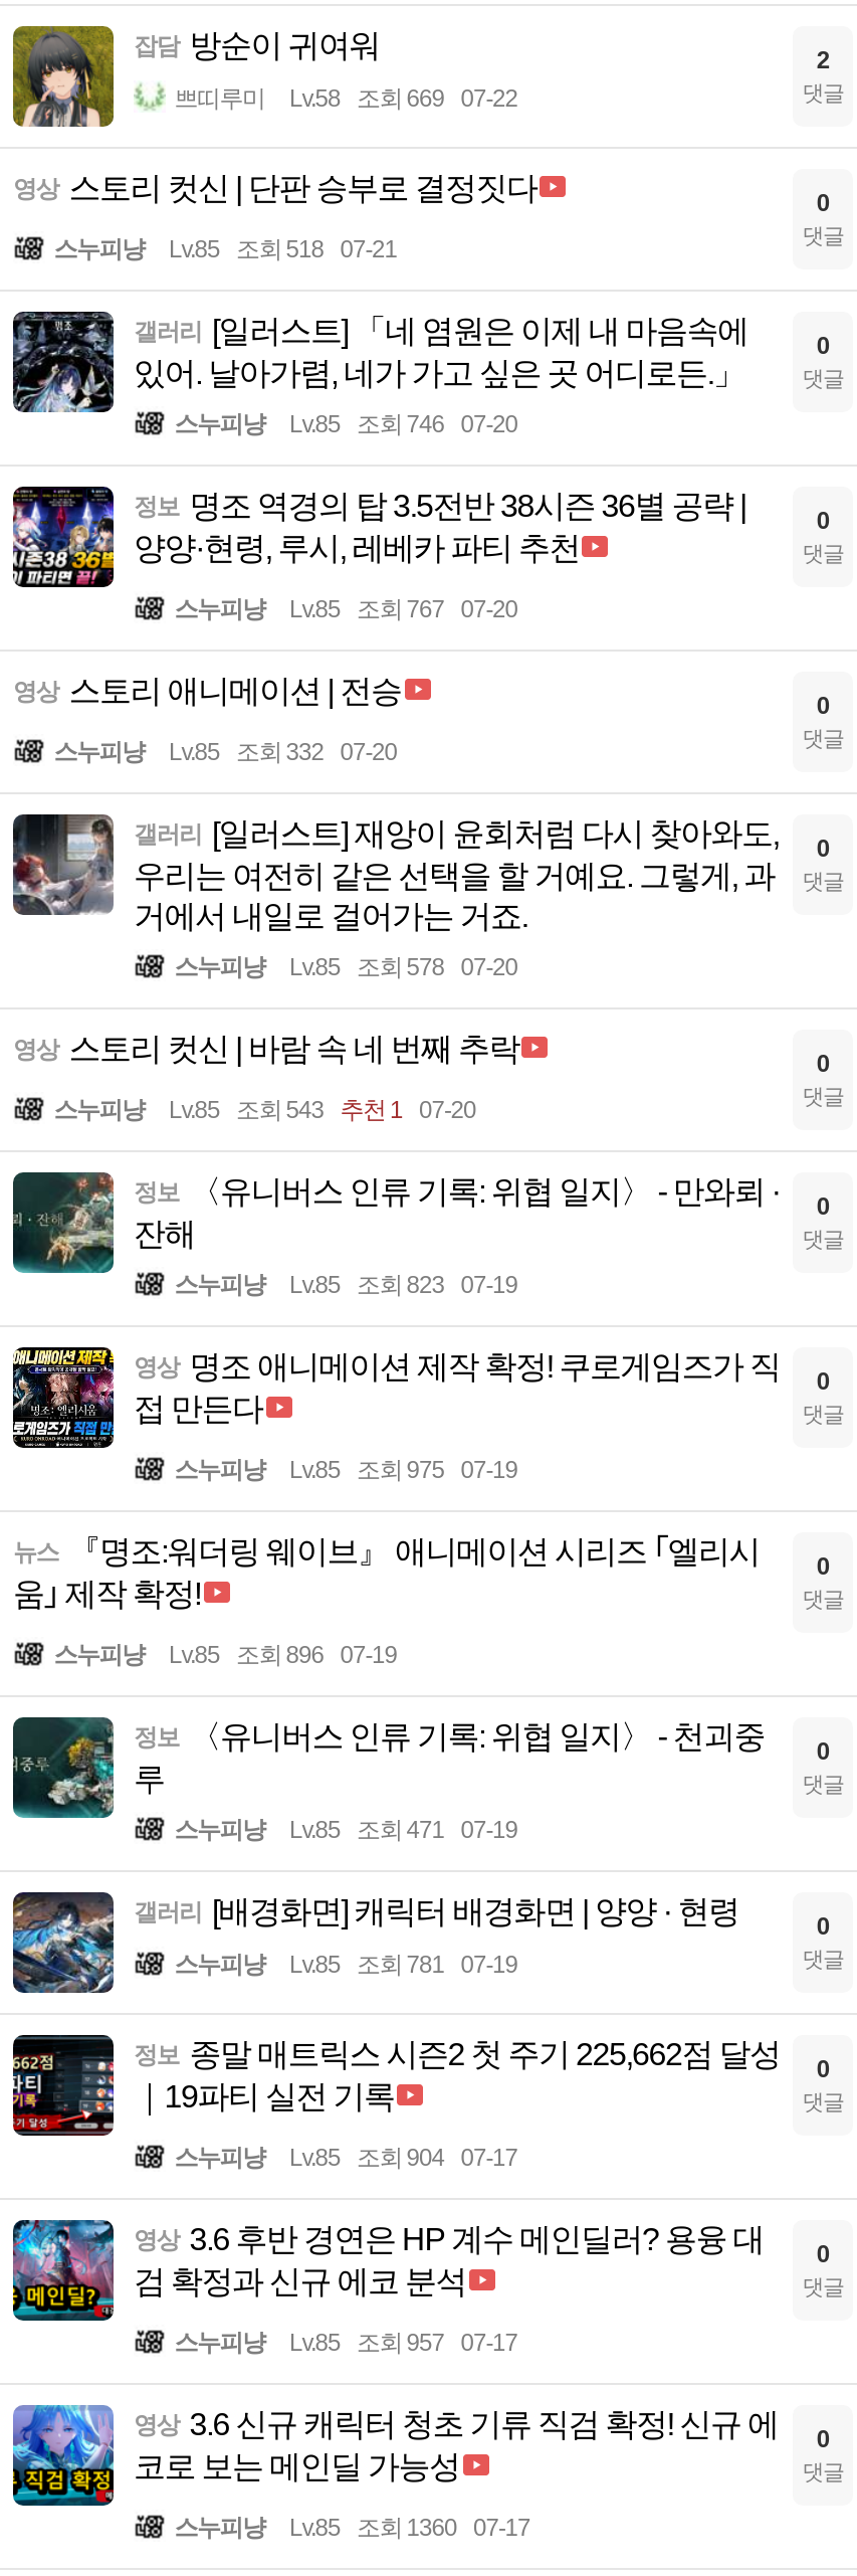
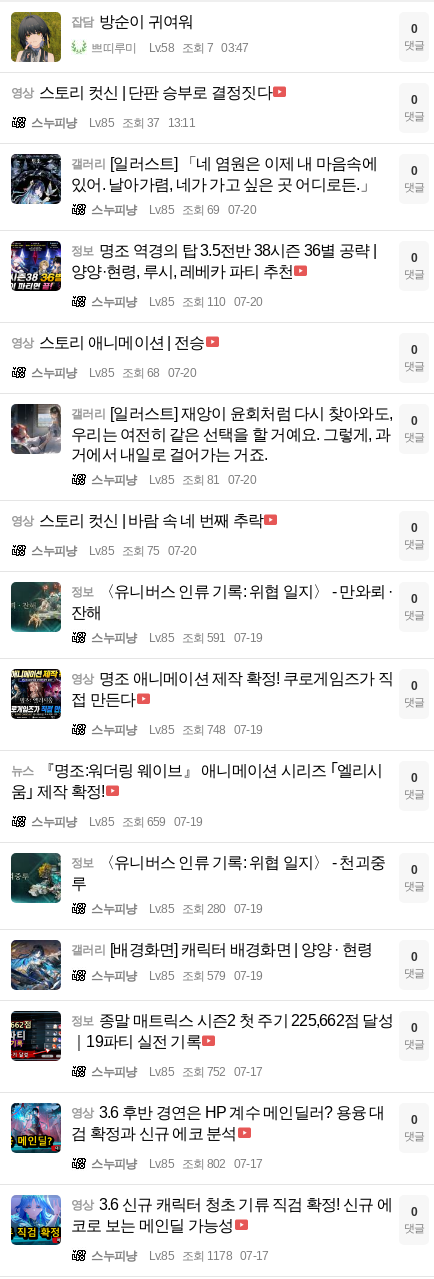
[817,46,829,74] 2 -> [411,22,417,36] 0
[174,84,517,113] 쁘띠루미 Lv.58 조회 669 07-22 -> [91,41,248,55] 쁘띠루미 Lv.58 조회 7 03:47
[54,235,397,263] 스누피냥 Lv.85 조회 518 07-21 -> [31,116,195,130] 스누피냥 Lv.85 조회 37 13:11
[174,410,517,438] 스누피냥 Lv.85 조회 746 07-20 -> [91,203,256,217] 스누피냥 Lv.85 조회 69 07-20
[174,595,517,623] 스누피냥 Lv.85 조회 767 07-20 -> [91,295,262,309] 스누피냥 Lv.85 조회 110 07-20
[54,738,397,766] 스누피냥 Lv.85 조회 332 07-20 -> [31,366,196,380] 스누피냥 Lv.85 조회 68 07-20
[174,953,517,981] 스누피냥 Lv.85 조회 578 07-20 -> [91,473,256,487] 스누피냥 Lv.85 조회 81 07-20
[54,1096,476,1124] 스누피냥 Lv.85 조회 543 추천 1 07-20 -> [31,544,196,558] 스누피냥 Lv.85 조회 75 07-20
[174,1271,517,1299] 스누피냥 Lv.85 조회 823 07-19 -> [91,631,262,645] 스누피냥 Lv.85 조회 591 07-19
[174,1456,517,1484] 스누피냥 Lv.85 조회 975 07-19 -> [91,723,262,737] 스누피냥 Lv.85 조회 748 07-19
[54,1641,397,1669] 스누피냥 Lv.85 조회 896 07-19 -> [31,815,202,829] 스누피냥 Lv.85 조회 659 07-19
[174,1816,517,1844] 스누피냥 Lv.85 조회 471 07-19 -> [91,902,262,916] 스누피냥 Lv.85 조회 280 07-19
[174,1951,517,1979] 스누피냥 Lv.85 조회 781 07-19 -> [91,969,262,983] 스누피냥 Lv.85 조회 579 07-19
[174,2144,517,2172] 스누피냥 Lv.85 조회 904 07-17 -> [91,1065,262,1079] 스누피냥 Lv.85 조회 752 07-17
[174,2329,517,2357] 스누피냥 Lv.85 조회 957 07-17 -> [91,1157,262,1171] 스누피냥 Lv.85 조회 802 07-17
[174,2514,530,2542] 스누피냥 Lv.85 조회 1360 07-17 -> [91,1249,268,1263] 스누피냥 Lv.85 조회 1178 07-17

